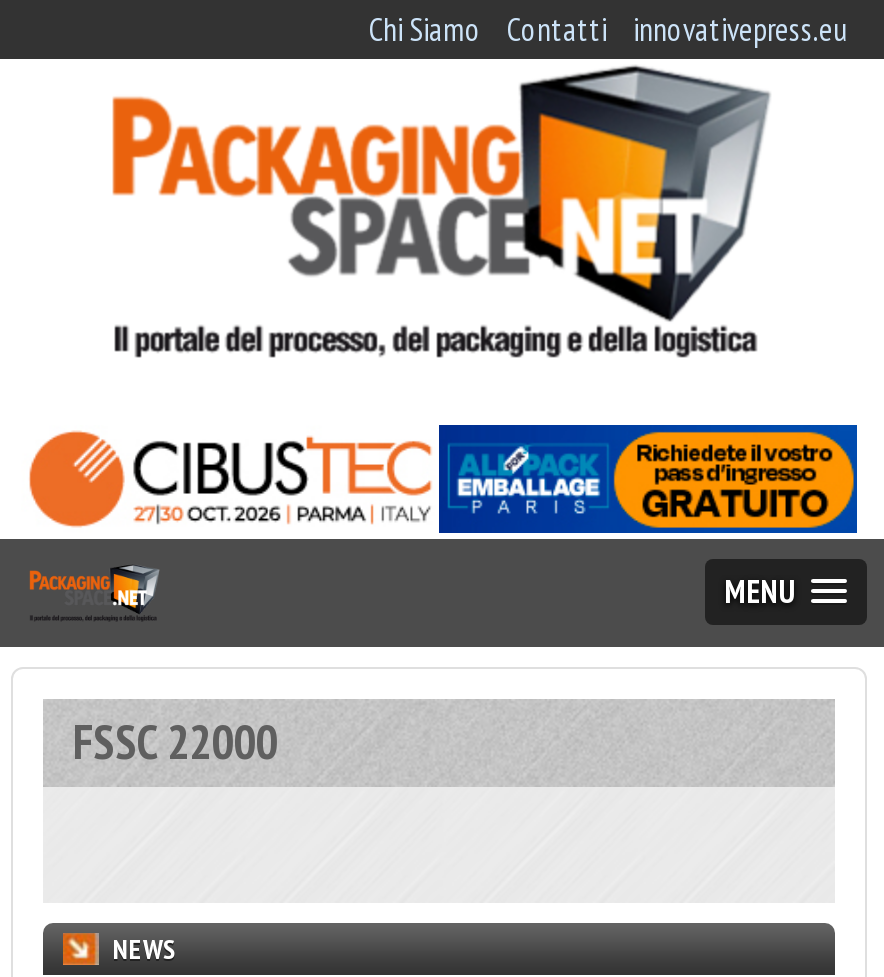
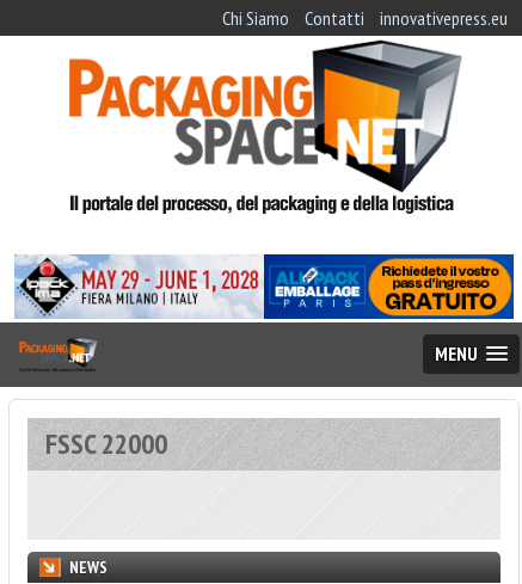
[21,425,437,531] [image] -> [13,253,264,319] [image]

